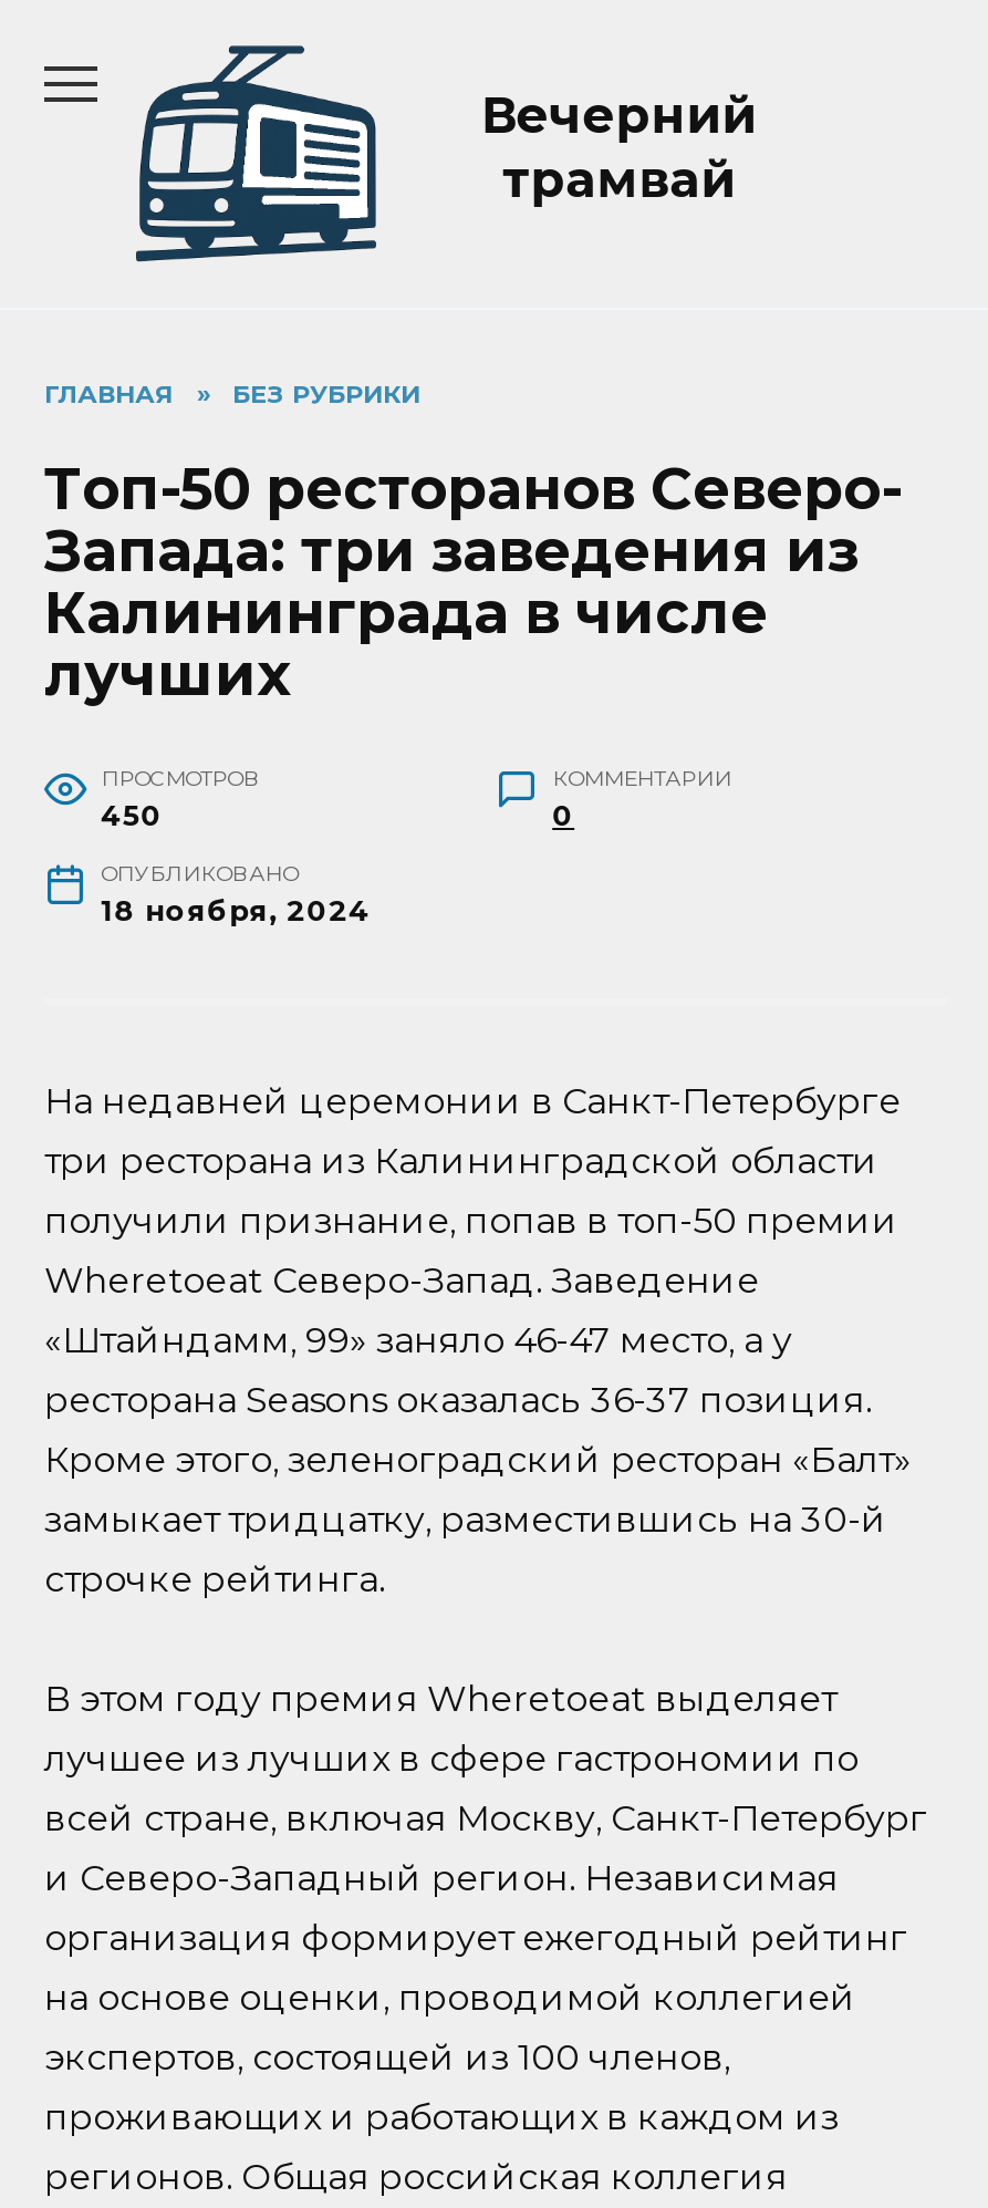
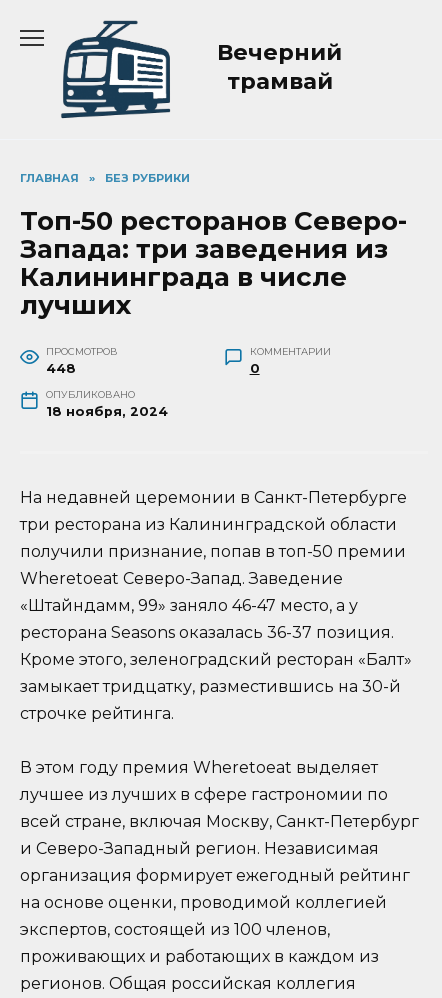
[101,799,163,832] 450 -> [46,361,76,376] 448

